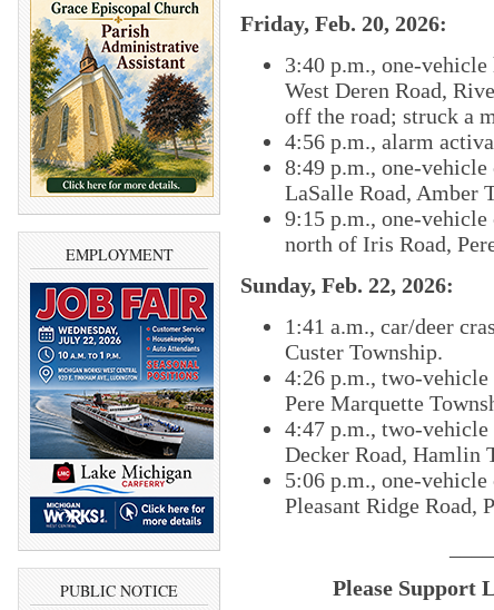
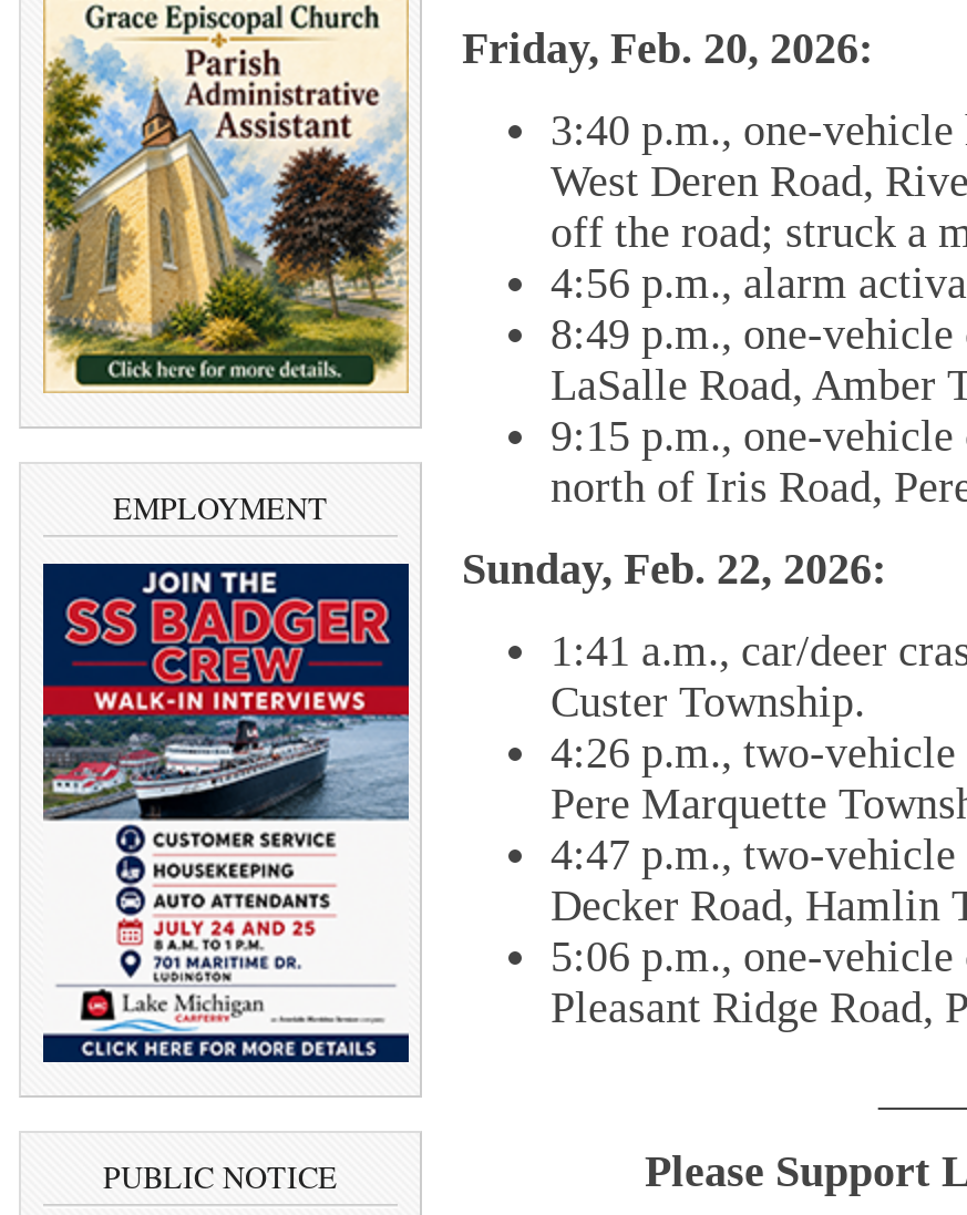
[29,286,215,530] [image] -> [41,569,411,1057] [image]

